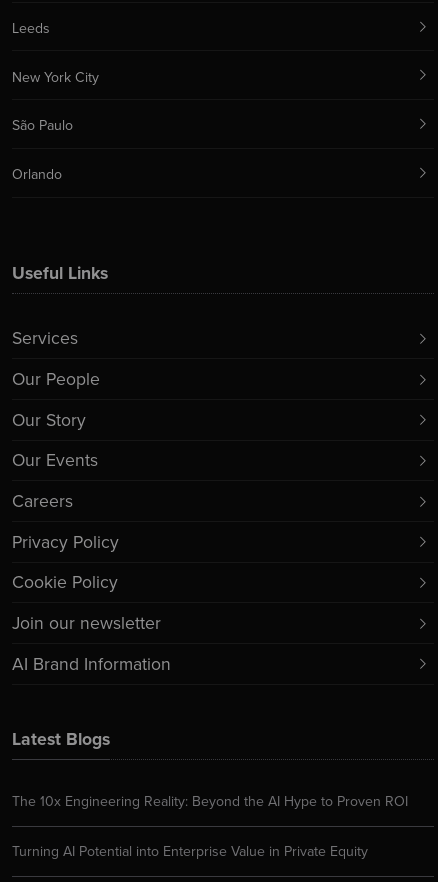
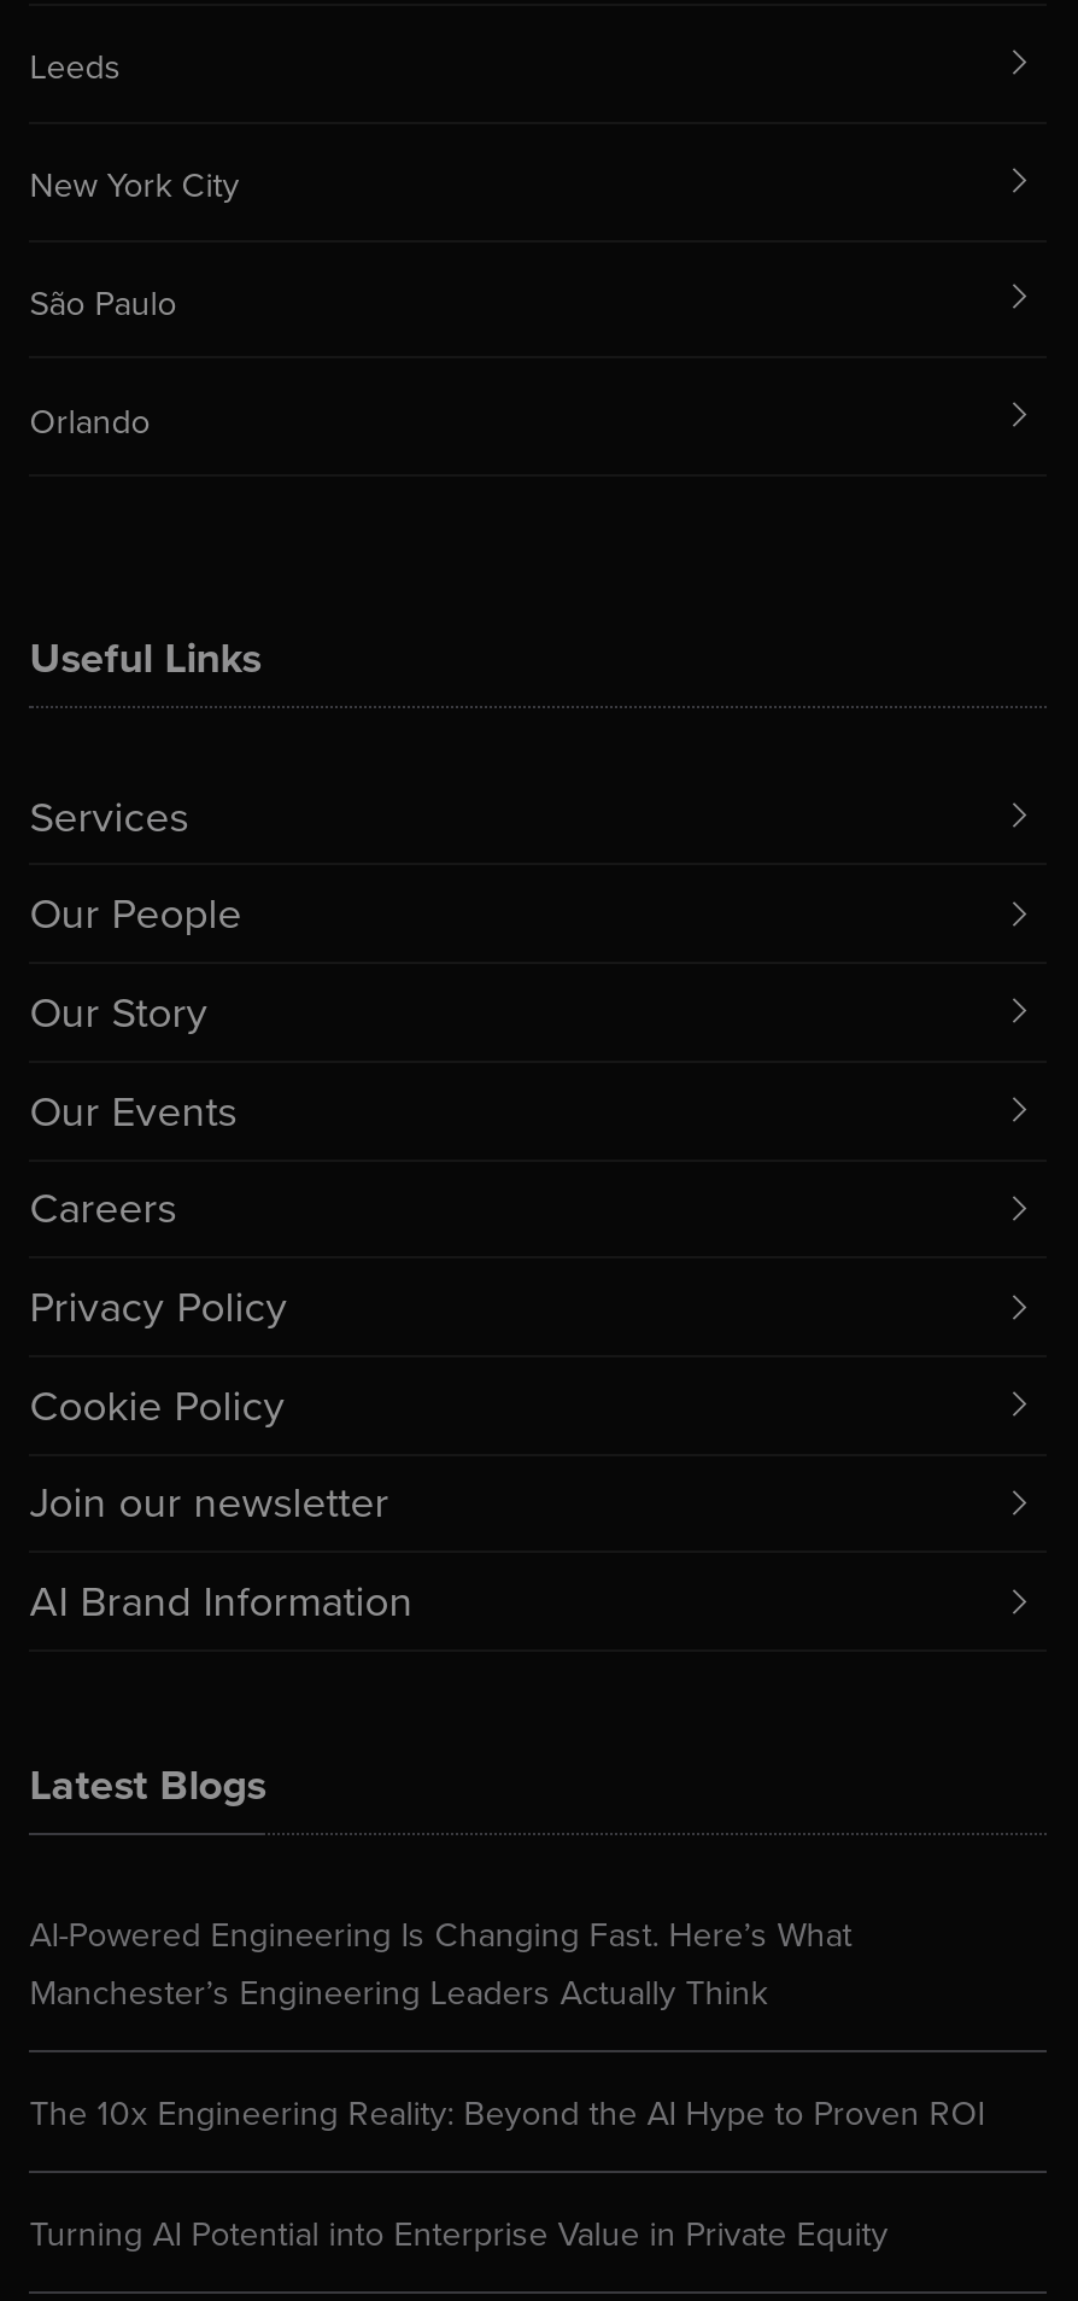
none -> [29,1915,852,2014] AI-Powered Engineering Is Changing Fast. Here’s What | Manchester’s Engineering Leaders Actually Think

